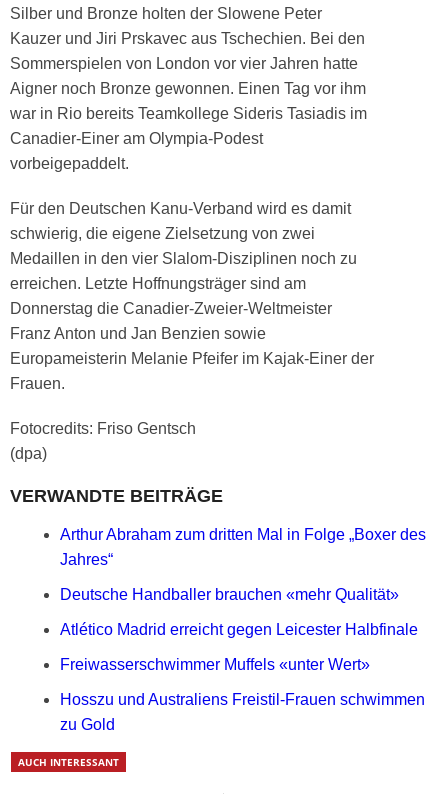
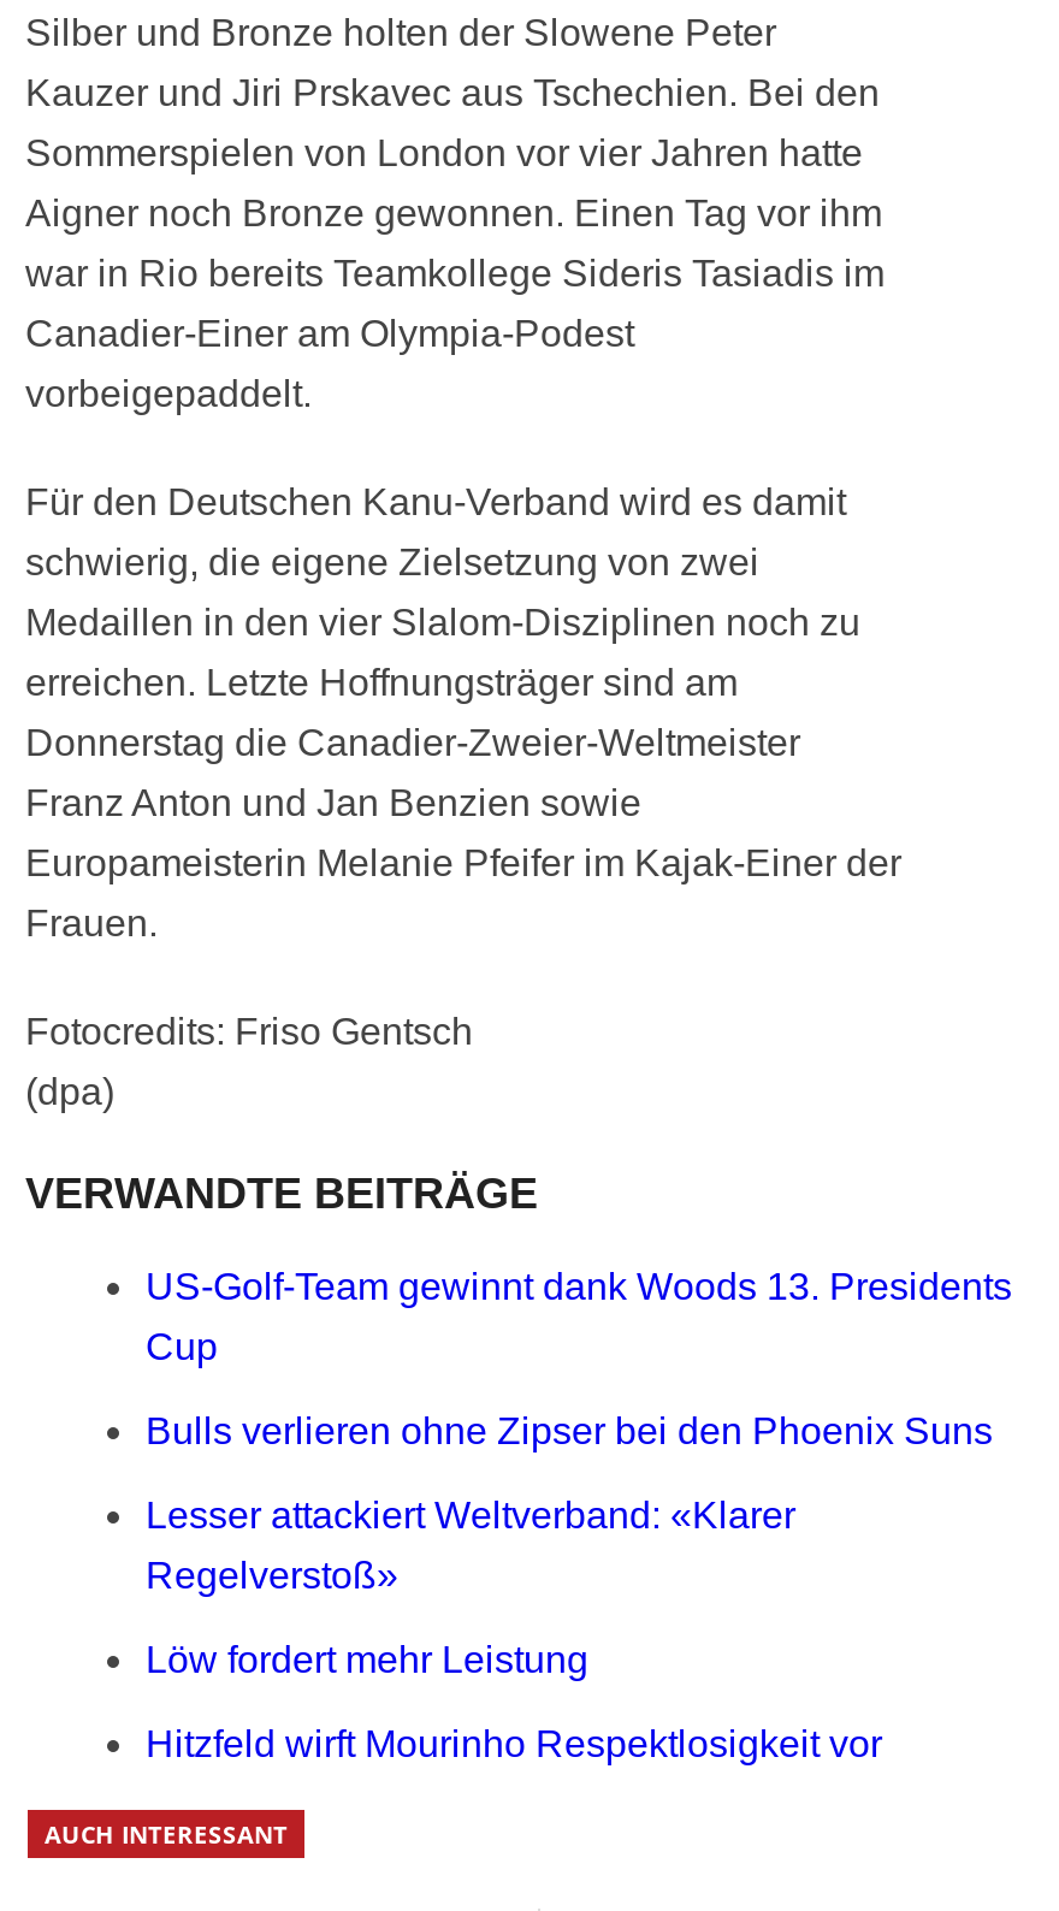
[60,526,426,543] Arthur Abraham zum dritten Mal in Folge „Boxer des -> [146,1266,1012,1307] US-Golf-Team gewinnt dank Woods 13. Presidents
[60,551,113,568] Jahres“ -> [146,1326,218,1367] Cup
[60,586,399,603] Deutsche Handballer brauchen «mehr Qualität» -> [146,1410,993,1451] Bulls verlieren ohne Zipser bei den Phoenix Suns
[60,621,418,638] Atlético Madrid erreicht gegen Leicester Halbfinale -> [146,1495,795,1536] Lesser attackiert Weltverband: «Klarer
[60,656,370,673] Freiwasserschwimmer Muffels «unter Wert» -> [146,1555,398,1596] Regelverstoß»
[60,691,425,708] Hosszu und Australiens Freistil-Frauen schwimmen -> [146,1639,588,1680] Löw fordert mehr Leistung
[60,716,115,733] zu Gold -> [146,1723,882,1764] Hitzfeld wirft Mourinho Respektlosigkeit vor

